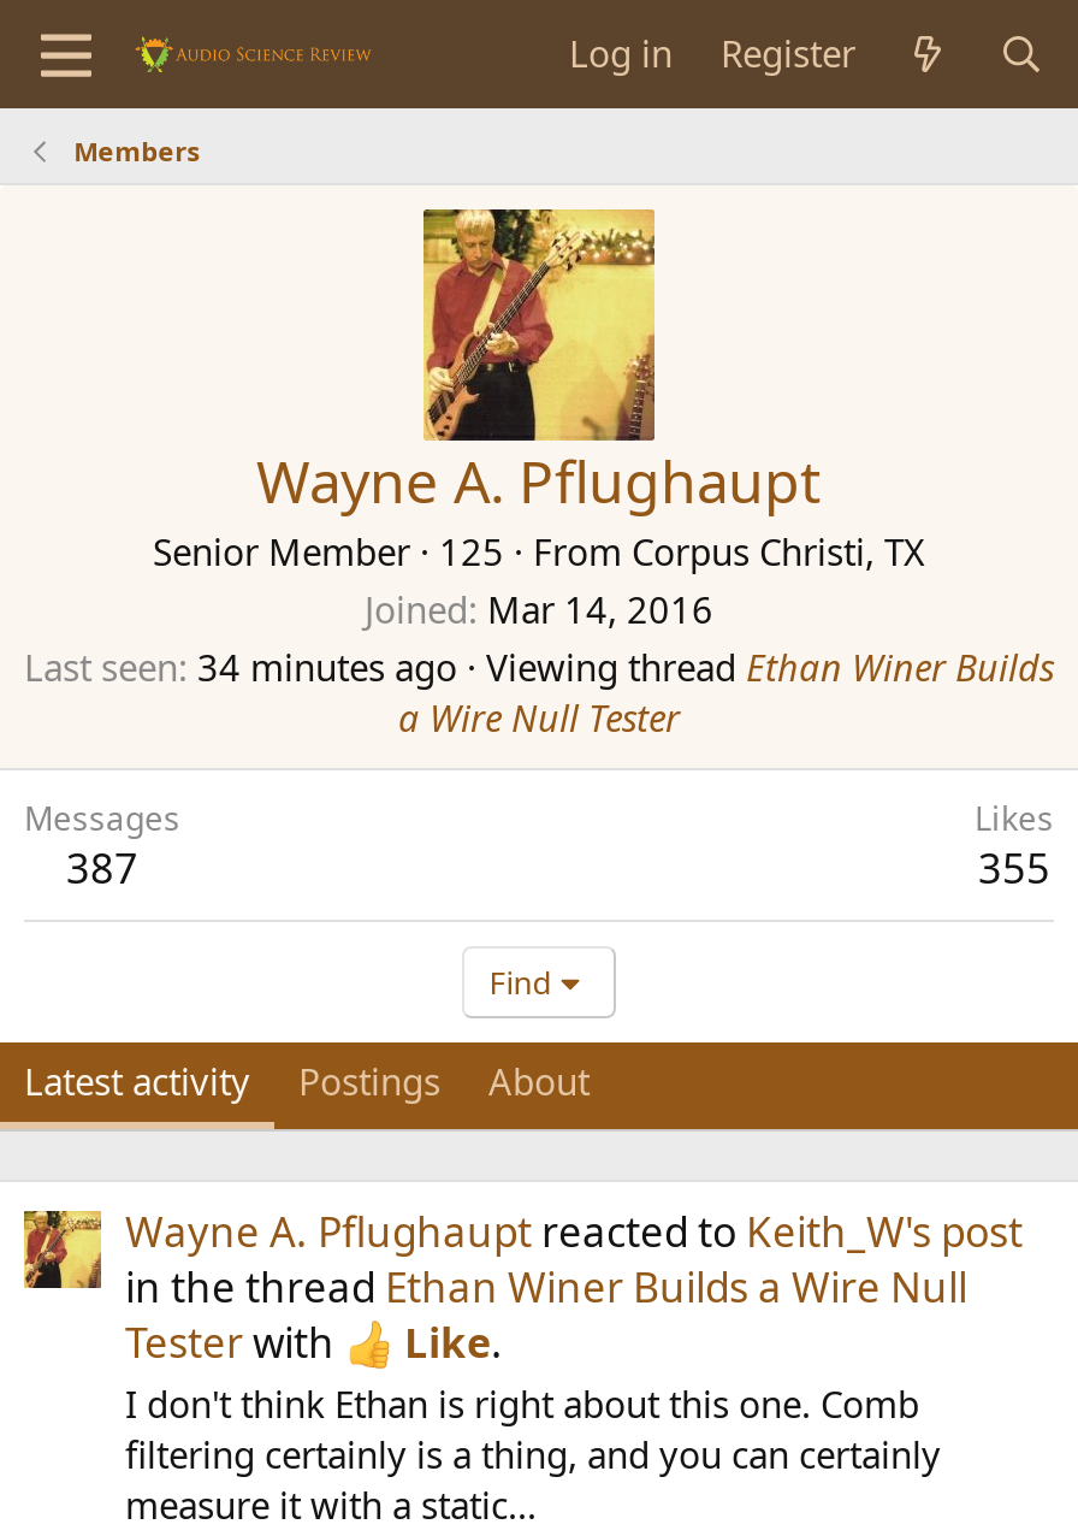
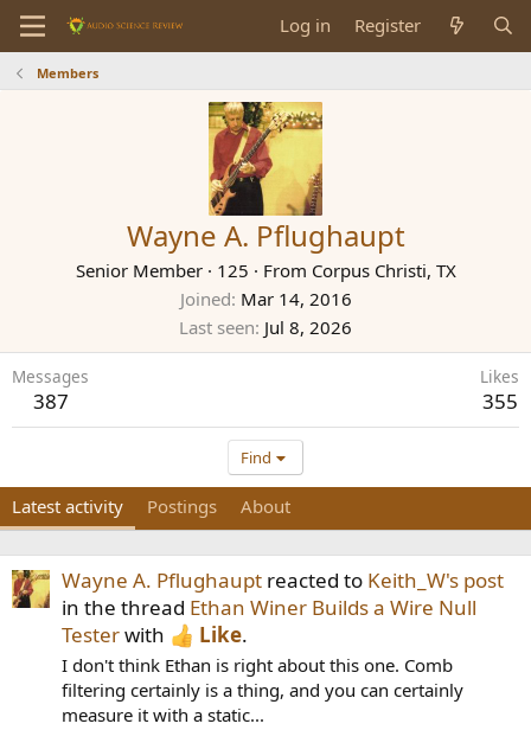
[24,643,1054,742] Last seen 34 minutes ago · Viewing thread Ethan Winer Builds | a Wire Null Tester -> [179,315,352,339] Last seen Jul 8, 2026

